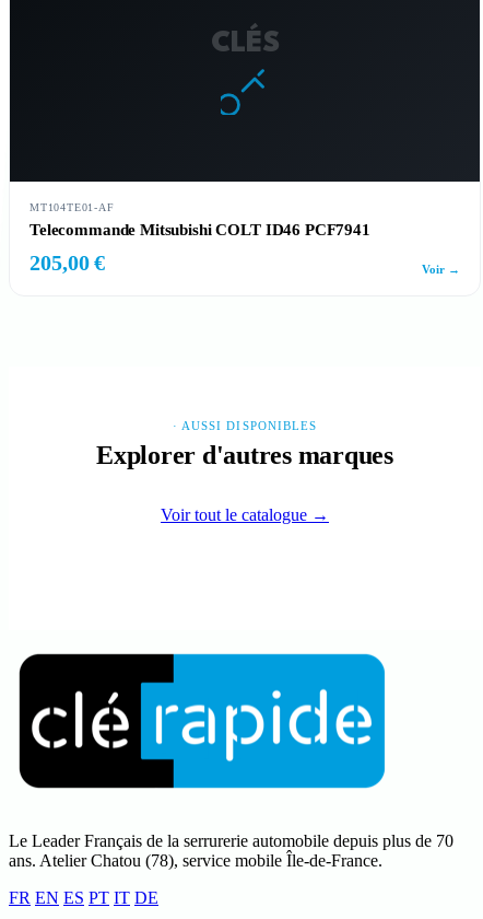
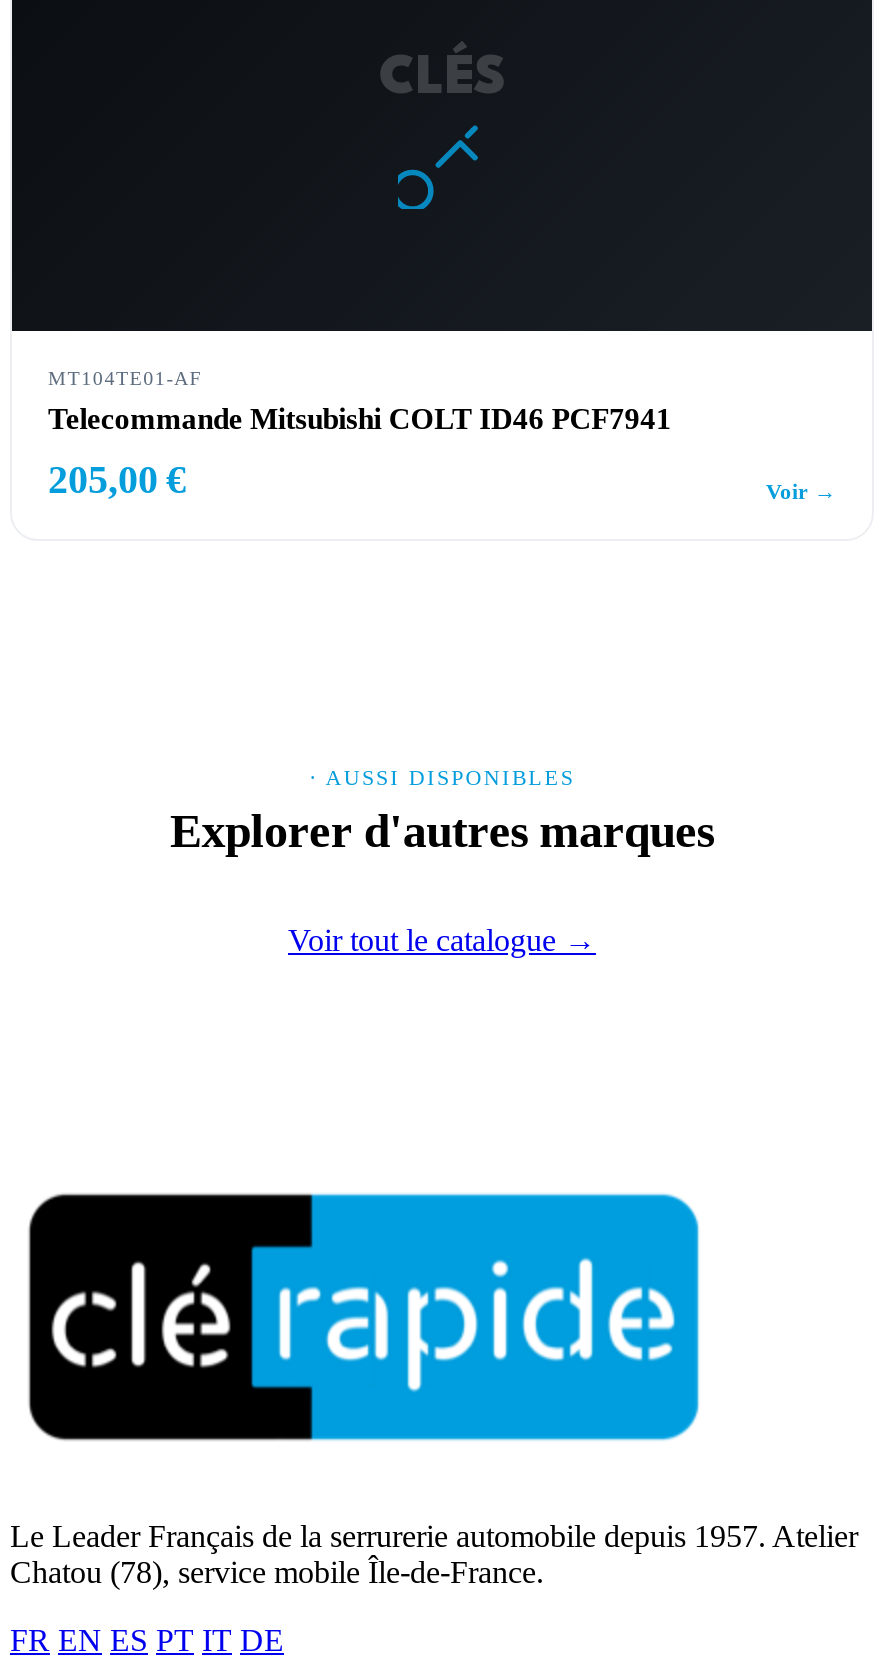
[9,831,453,870] Le Leader Français de la serrurerie automobile depuis plus de 70 | ans. Atelier Chatou (78), service mobile Île-de-France. -> [10,1519,858,1589] Le Leader Français de la serrurerie automobile depuis 1957. Atelier | Chatou (78), service mobile Île-de-France.

